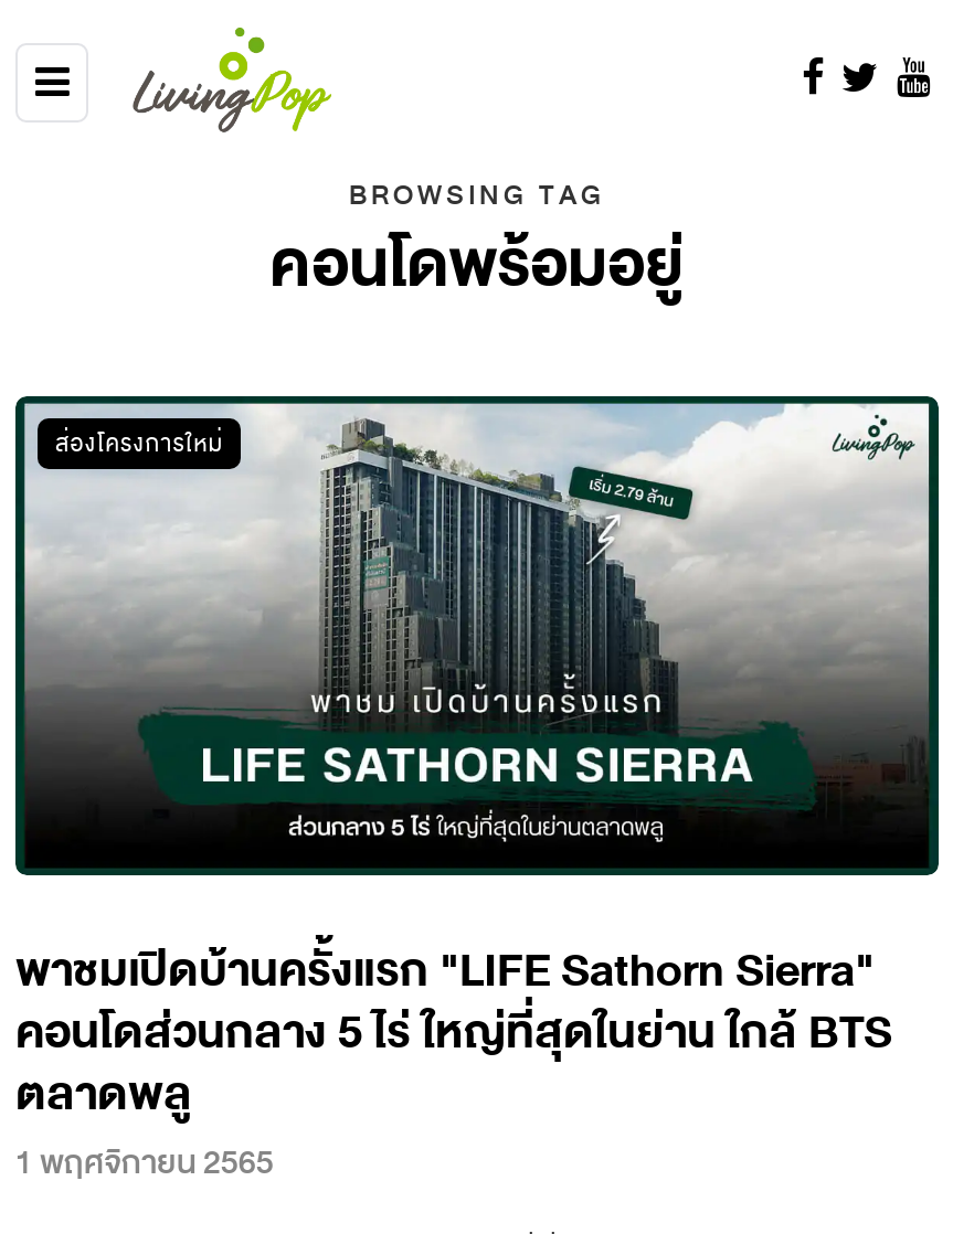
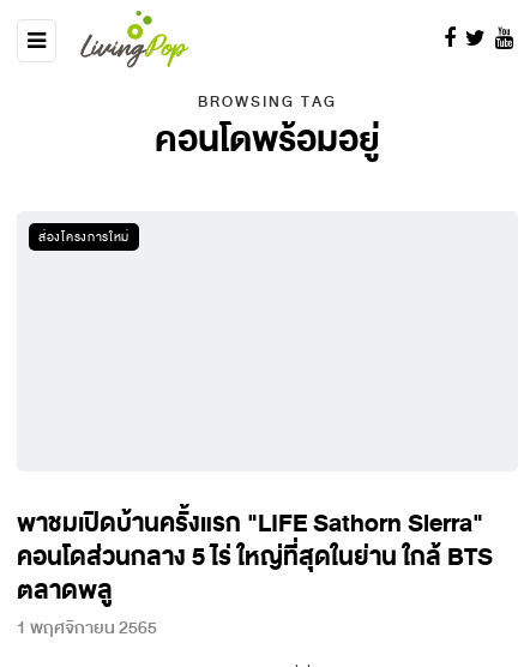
[13,394,941,877] [image] -> none

